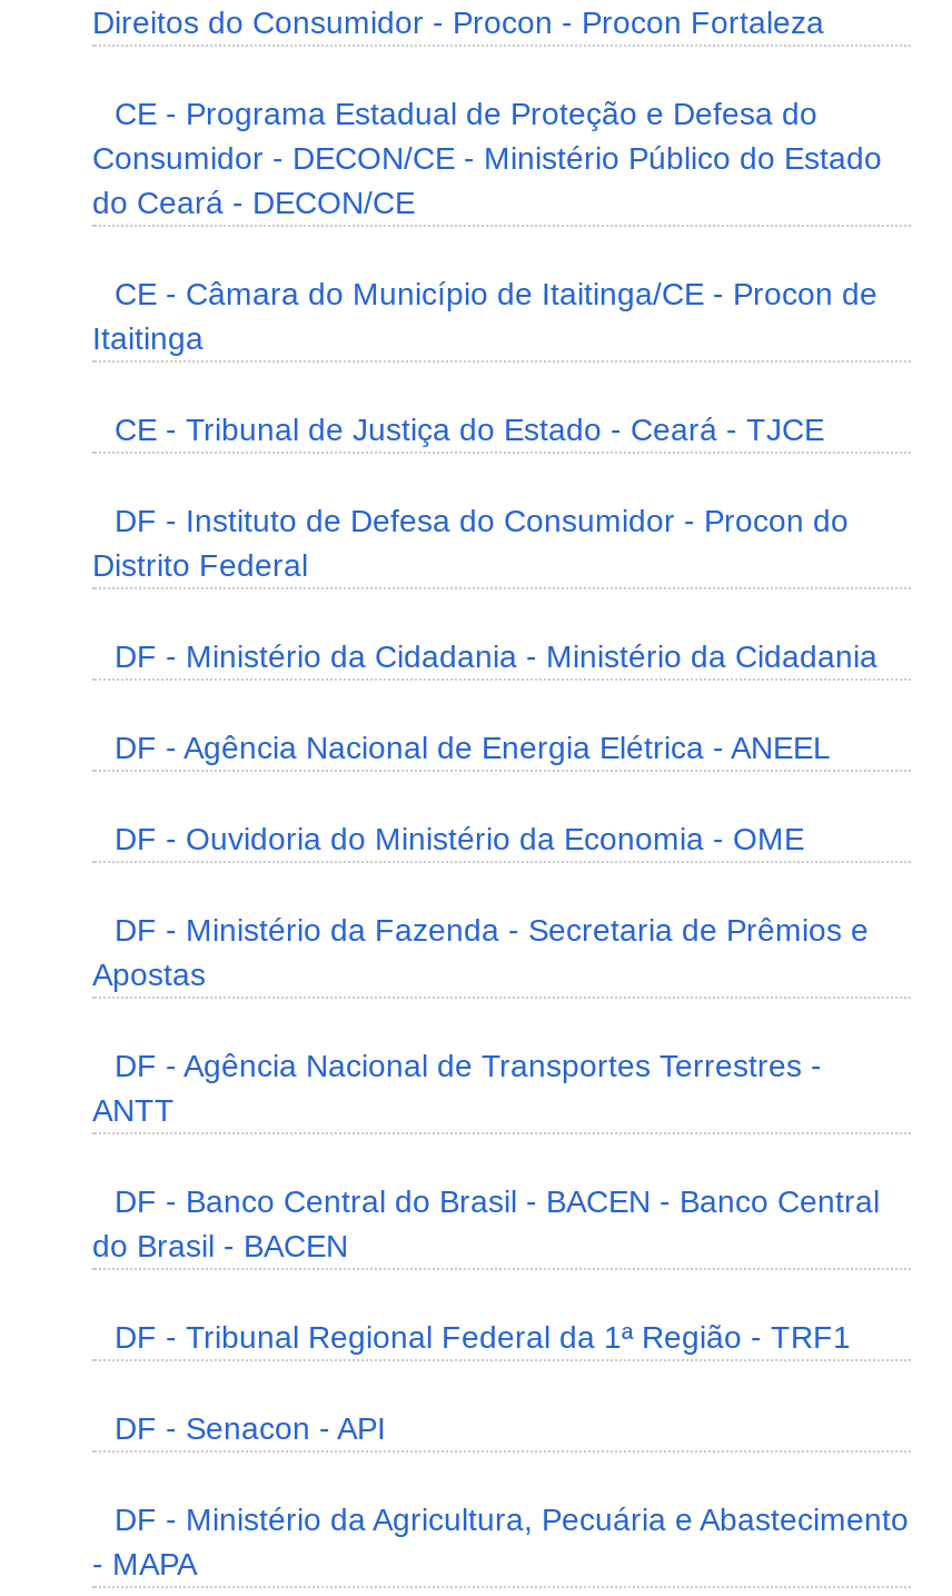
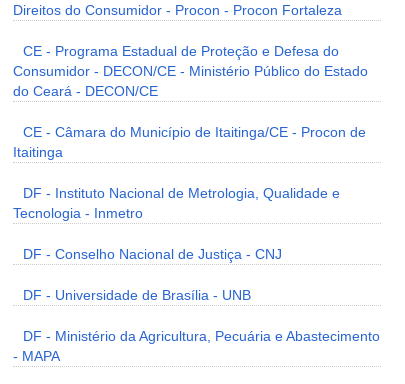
[92,412,880,1447] CE - Tribunal de Justiça do Estado - Ceará - TJCE | DF - Instituto de Defesa do Consumidor - Procon do | Distrito Federal | DF - Ministério da Cidadania - Ministério da Cidadania | DF - Agência Nacional de Energia Elétrica - ANEEL | DF - Ouvidoria do Ministério da Economia - OME | DF - Ministério da Fazenda - Secretaria de Prêmios e | Apostas | DF - Agência Nacional de Transportes Terrestres - | ANTT | DF - Banco Central do Brasil - BACEN - Banco Central | do Brasil - BACEN | DF - Tribunal Regional Federal da 1ª Região - TRF1 | DF - Senacon - API -> [13,185,340,303] DF - Instituto Nacional de Metrologia, Qualidade e | Tecnologia - Inmetro | DF - Conselho Nacional de Justiça - CNJ | DF - Universidade de Brasília - UNB

